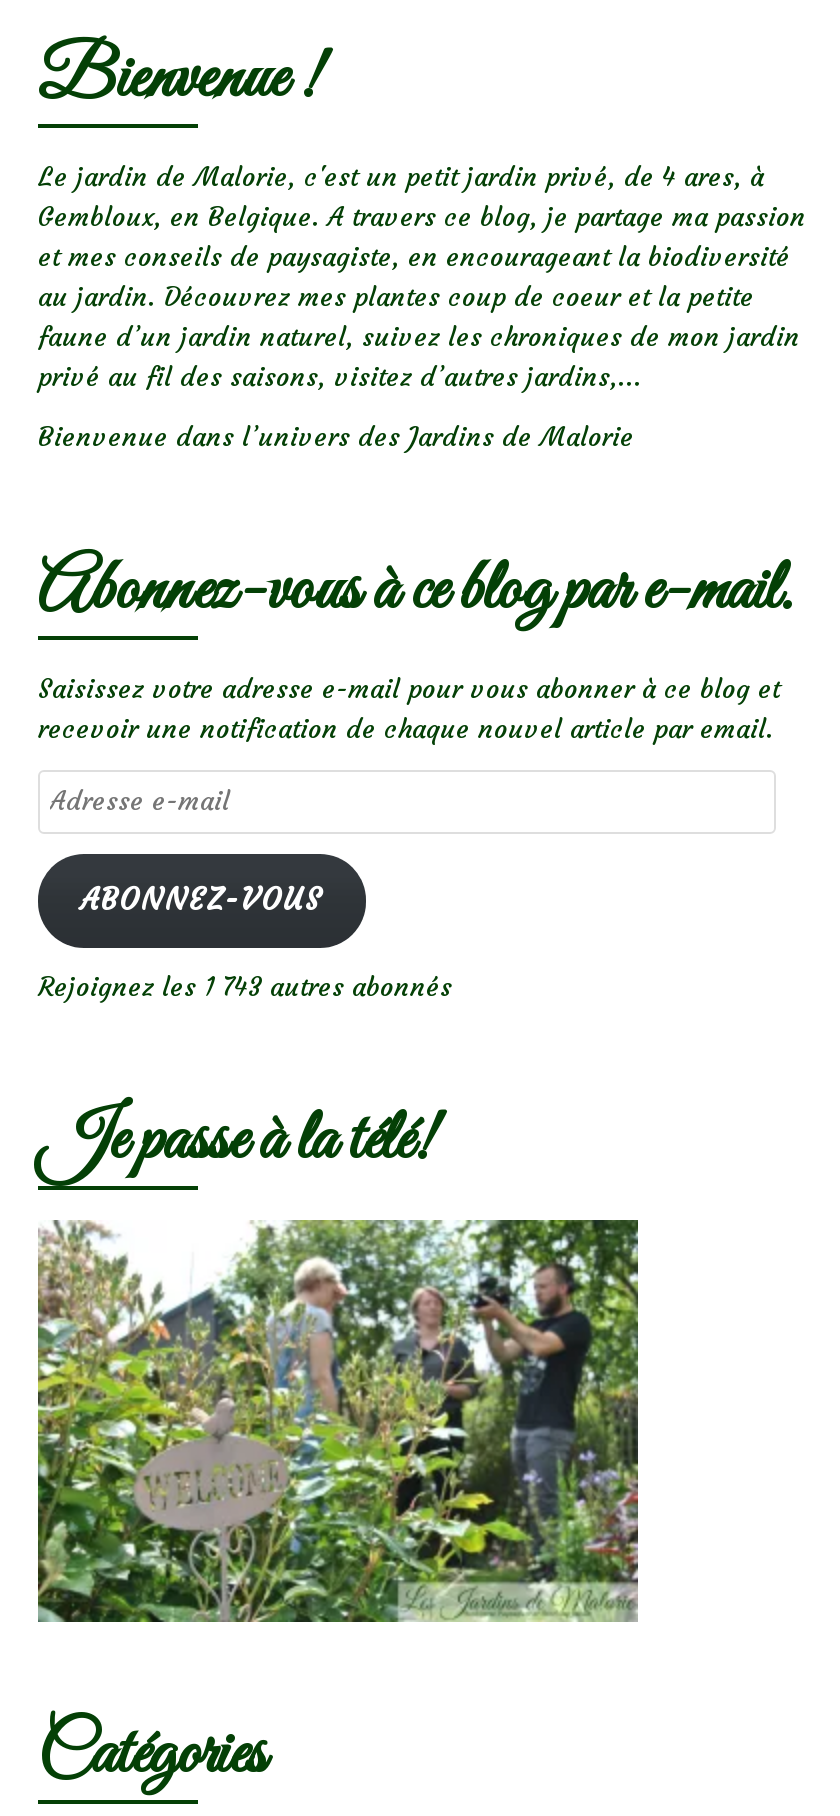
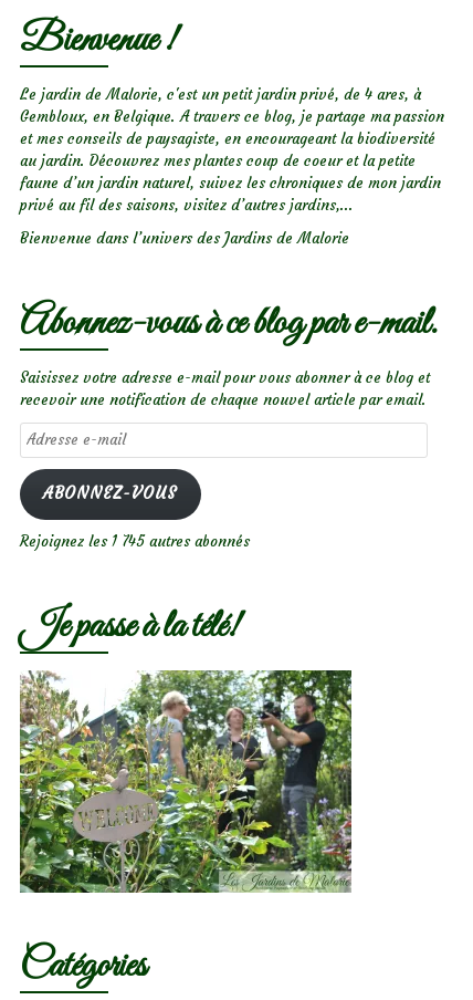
[38,970,452,1004] Rejoignez les 1 743 autres abonnés -> [20,532,250,551] Rejoignez les 1 745 autres abonnés

